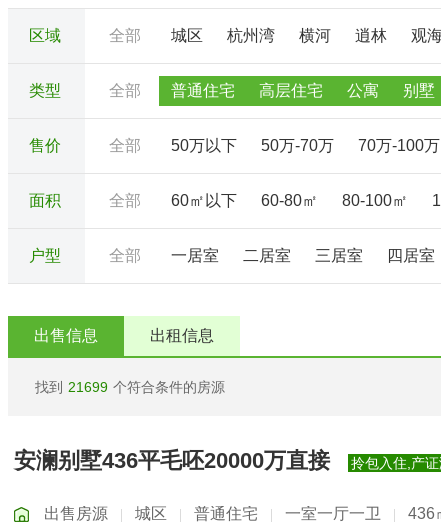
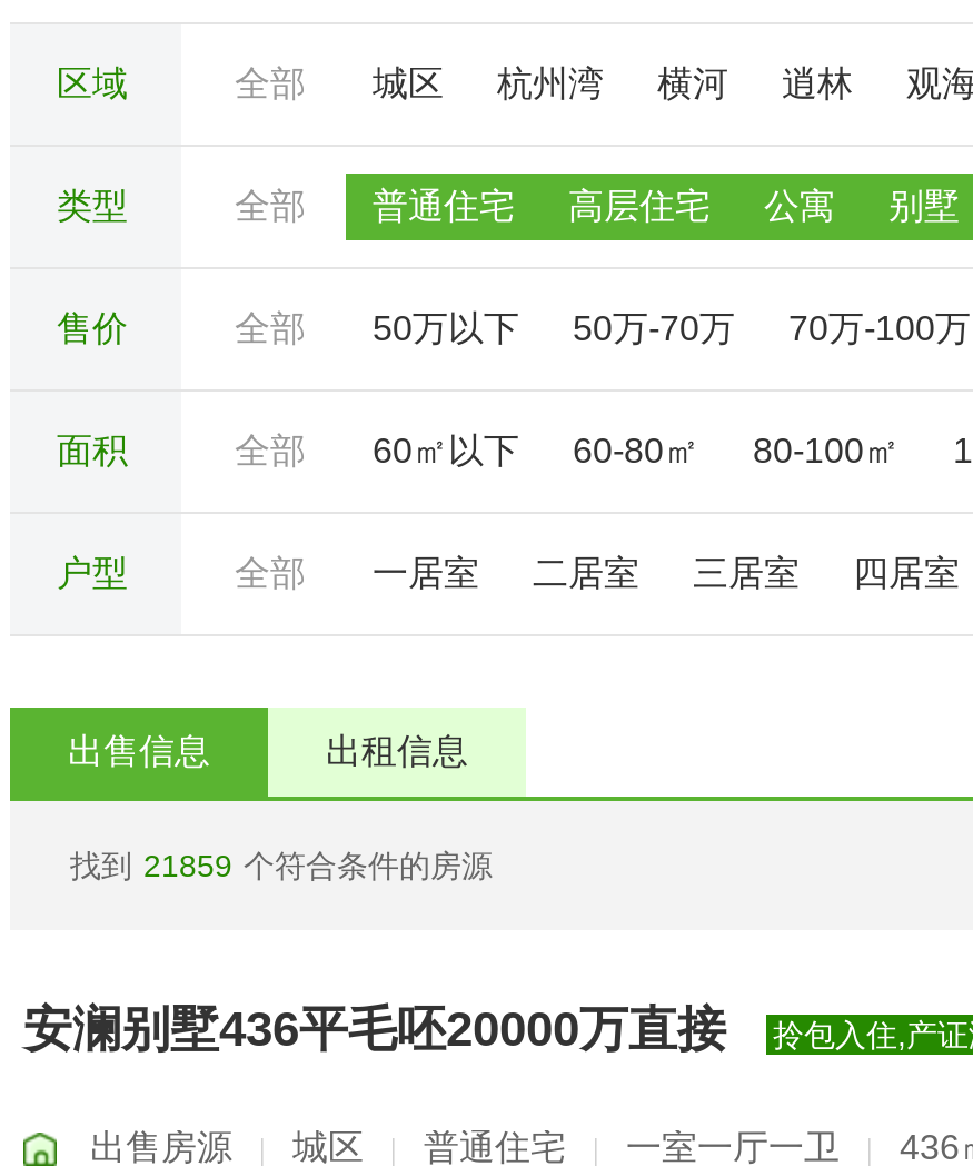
[35,379,225,395] 找到 21699 个符合条件的房源 -> [70,848,493,883] 找到 21859 个符合条件的房源

